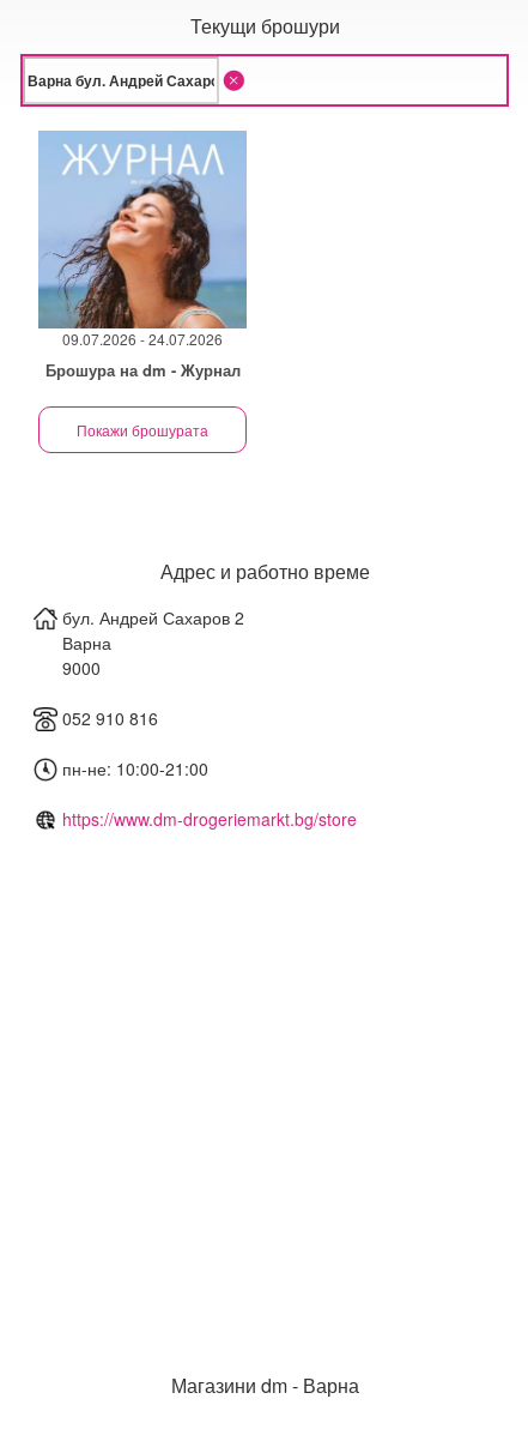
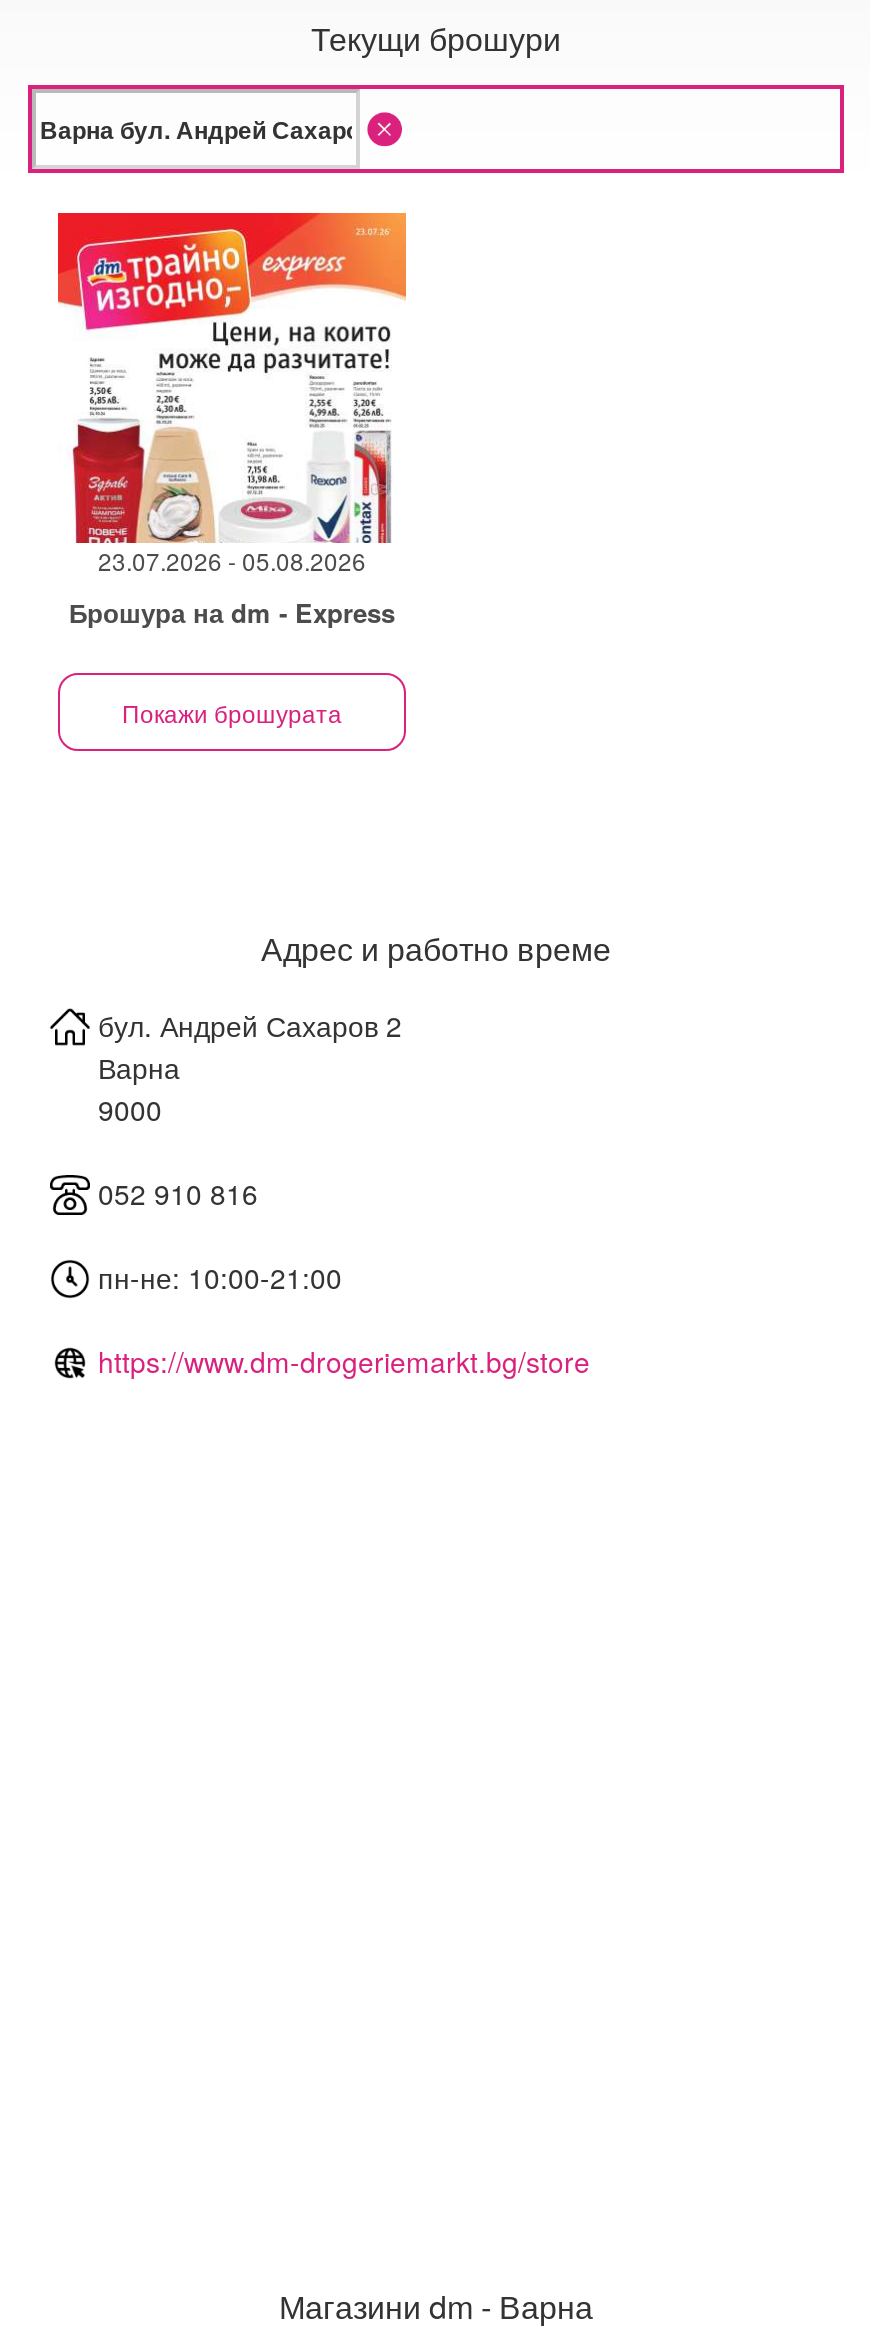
[37,129,248,349] [image] | 09.07.2026 - 24.07.2026 -> [56,211,408,577] [image] | 23.07.2026 - 05.08.2026
[45,358,240,381] Брошура на dm - Журнал -> [69,593,395,631] Брошура на dm - Express

